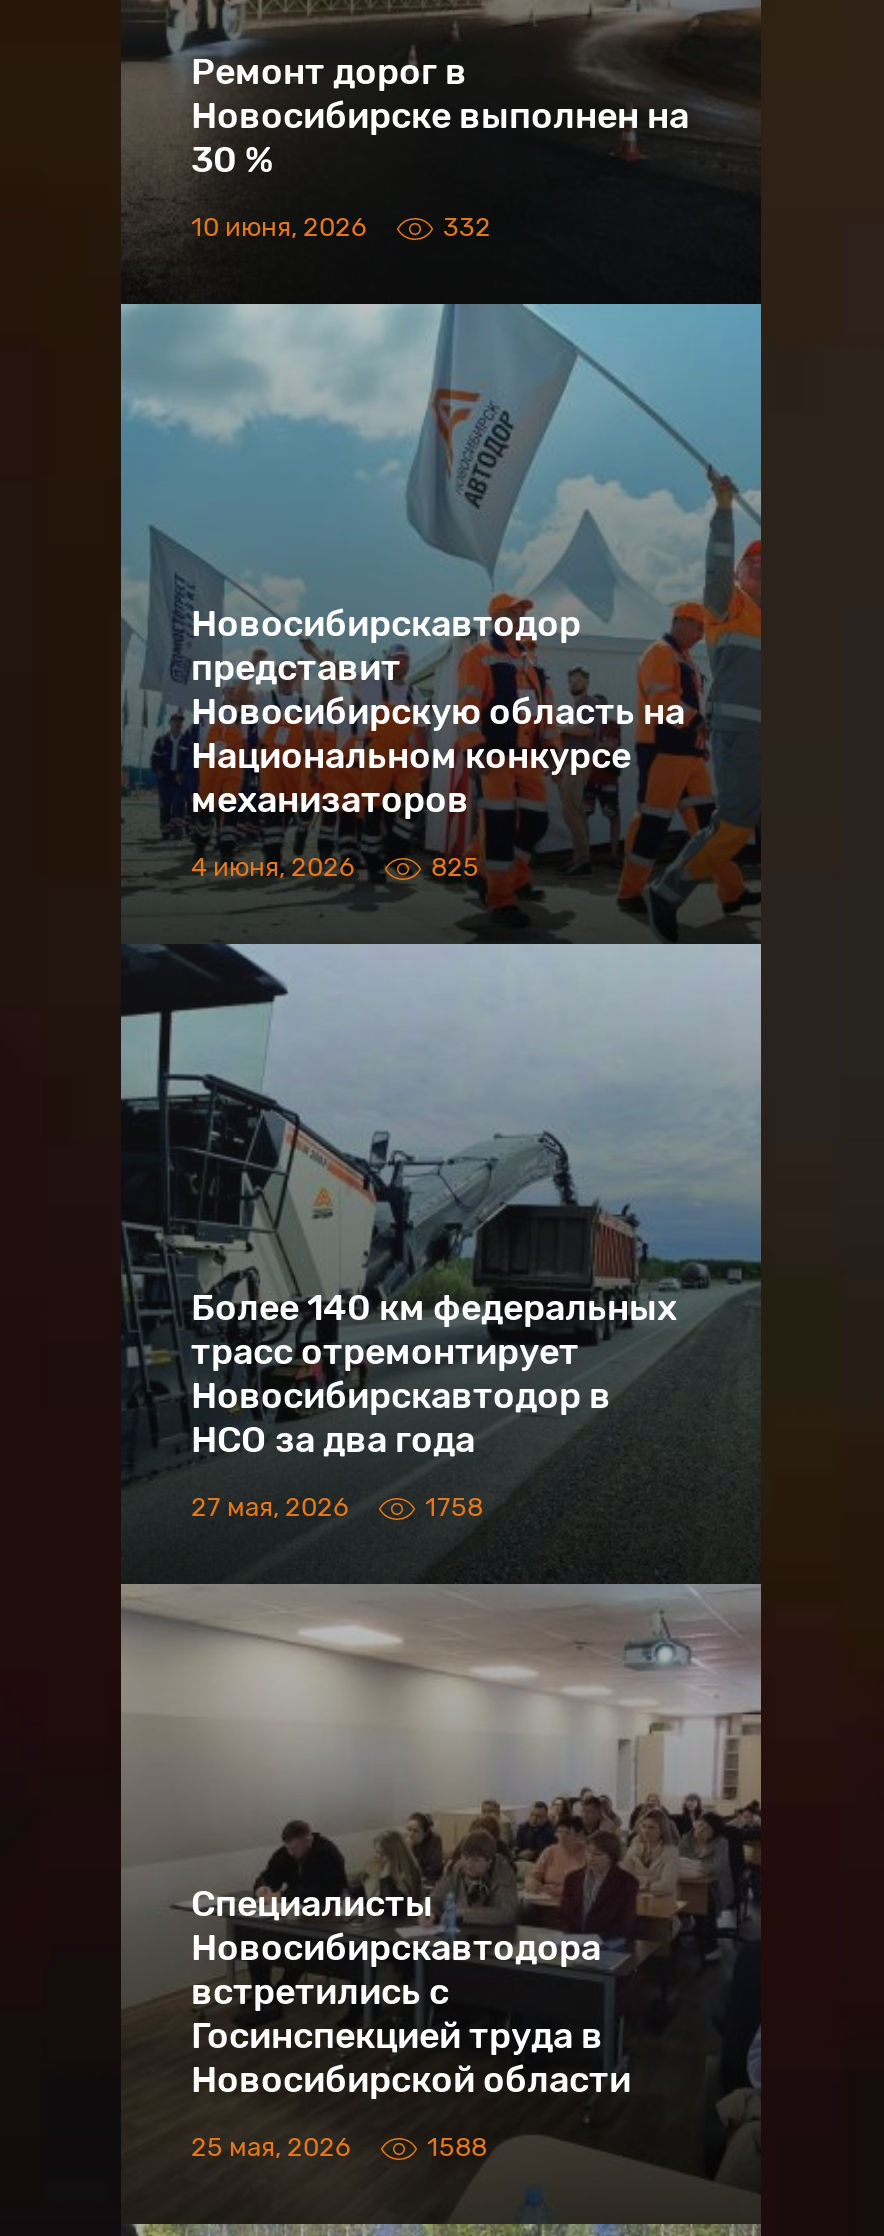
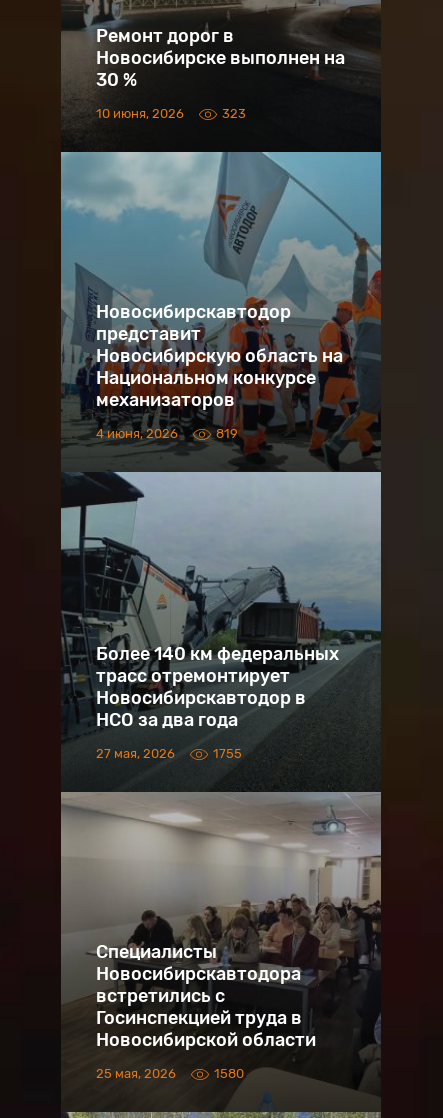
[443,212,491,242] 332 -> [222,106,246,121] 323
[431,852,479,882] 825 -> [216,426,238,441] 819
[425,1492,483,1522] 1758 -> [213,746,242,761] 1755
[427,2132,487,2162] 1588 -> [214,1066,244,1081] 1580

